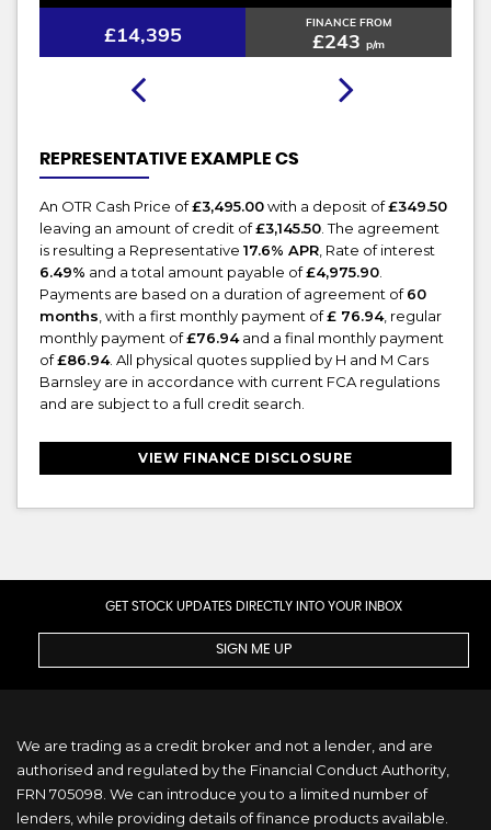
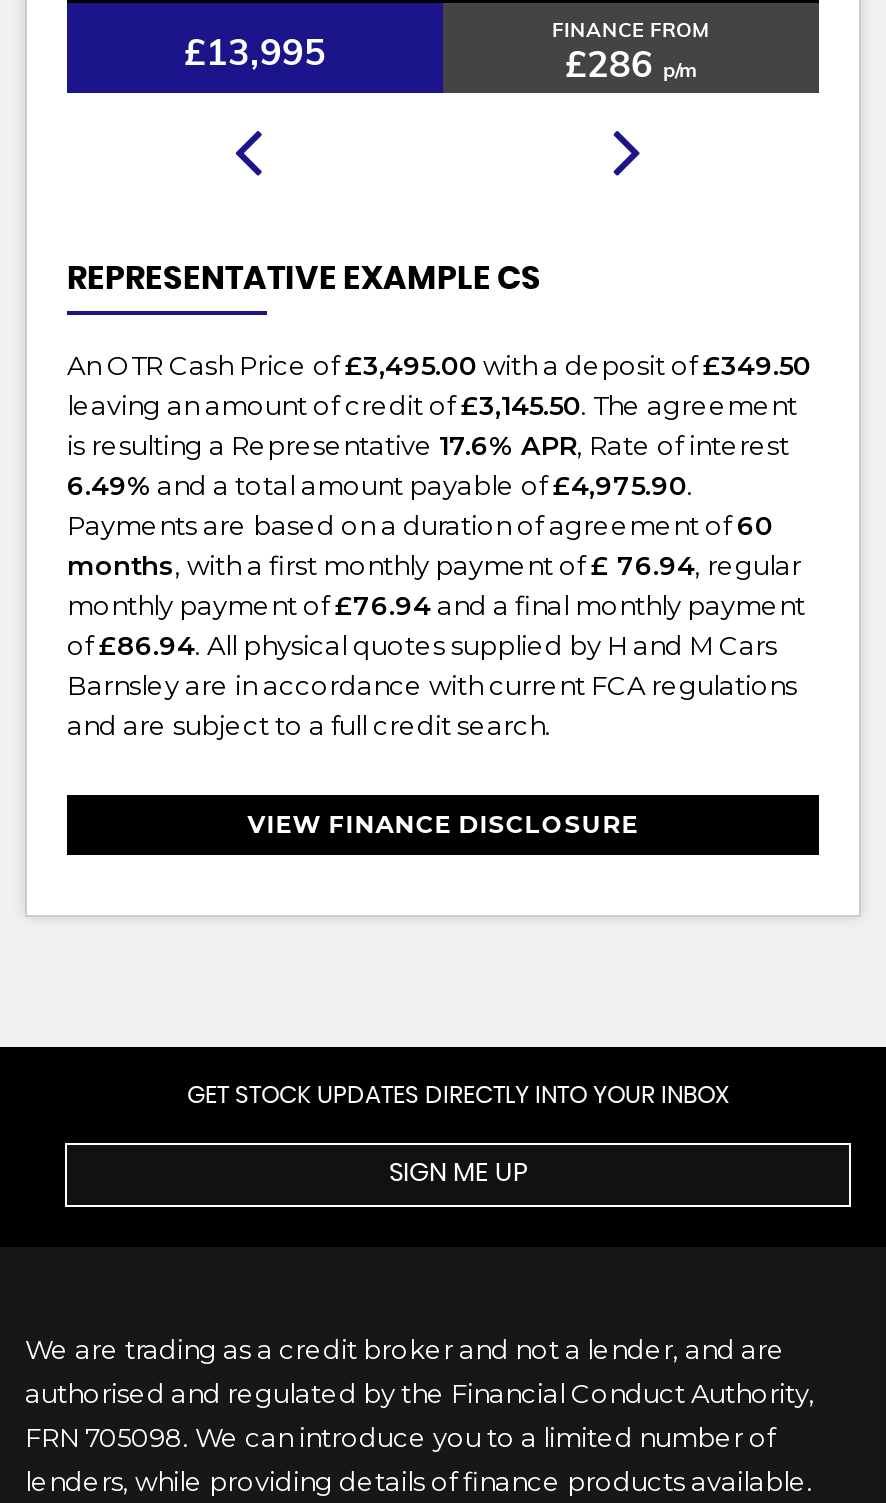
[104,21,181,47] £14,395 -> [184,28,326,74] £13,995
[312,28,385,53] £243 p/m -> [565,40,697,86] £286 p/m

